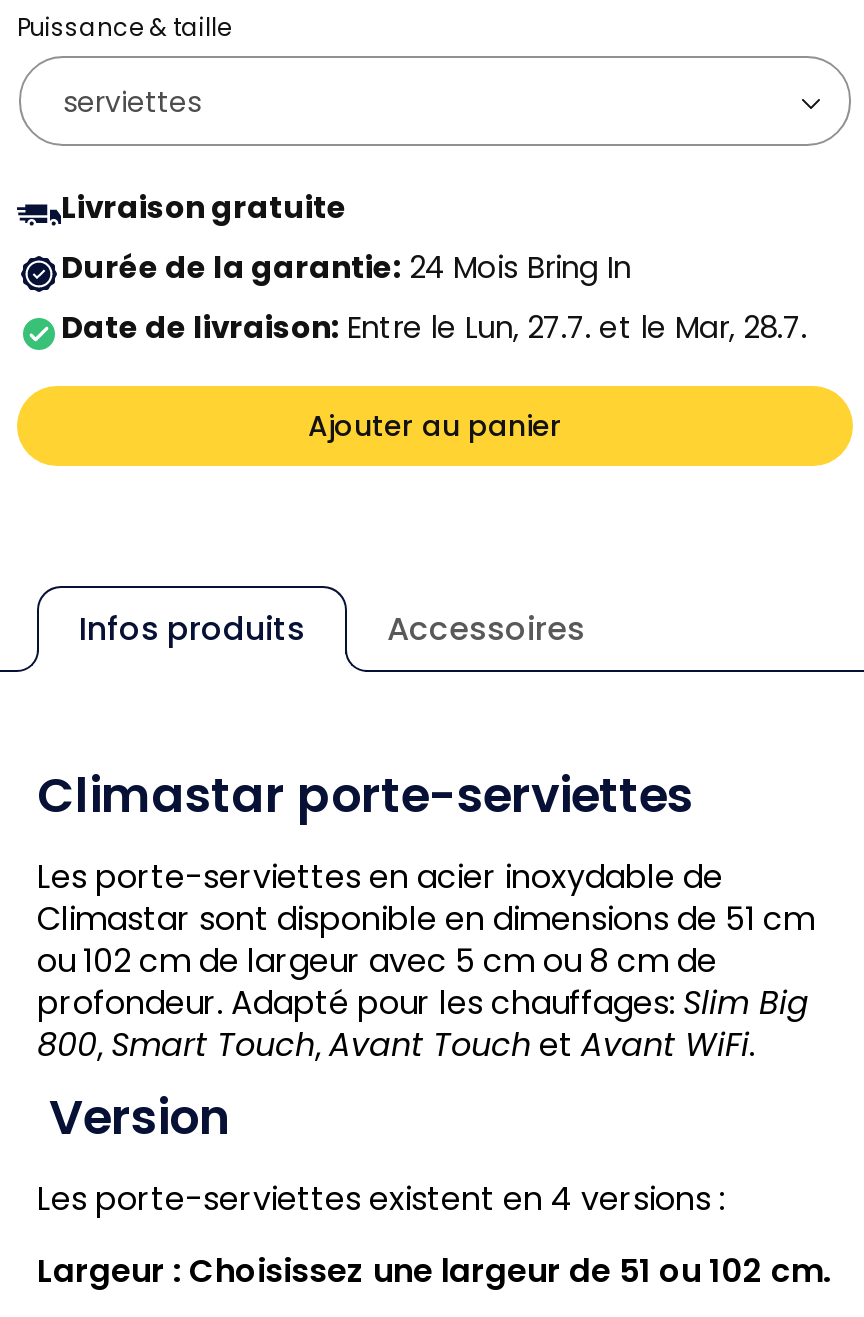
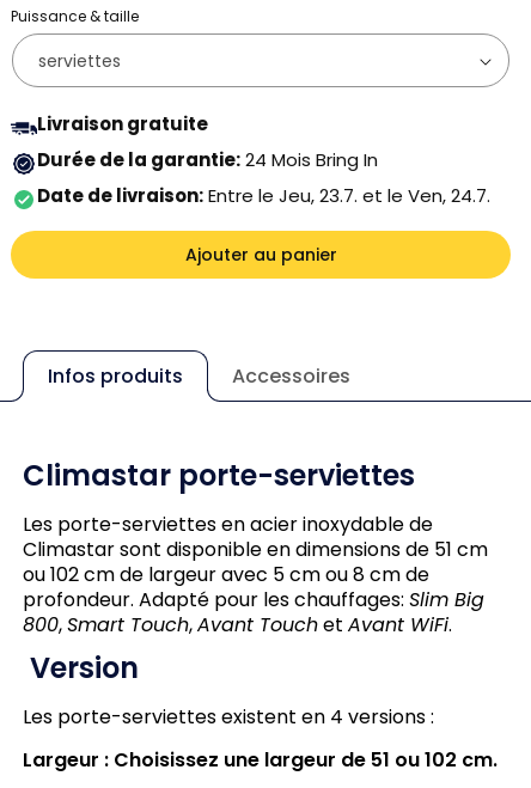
[61,307,807,349] Date de livraison: Entre le Lun, 27.7. et le Mar, 28.7. -> [37,183,490,208] Date de livraison: Entre le Jeu, 23.7. et le Ven, 24.7.

